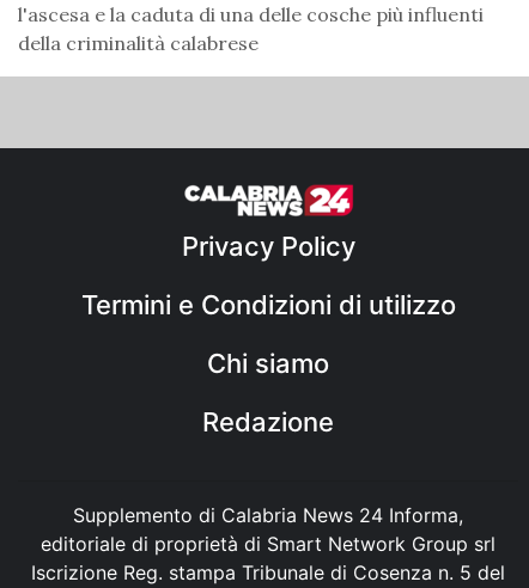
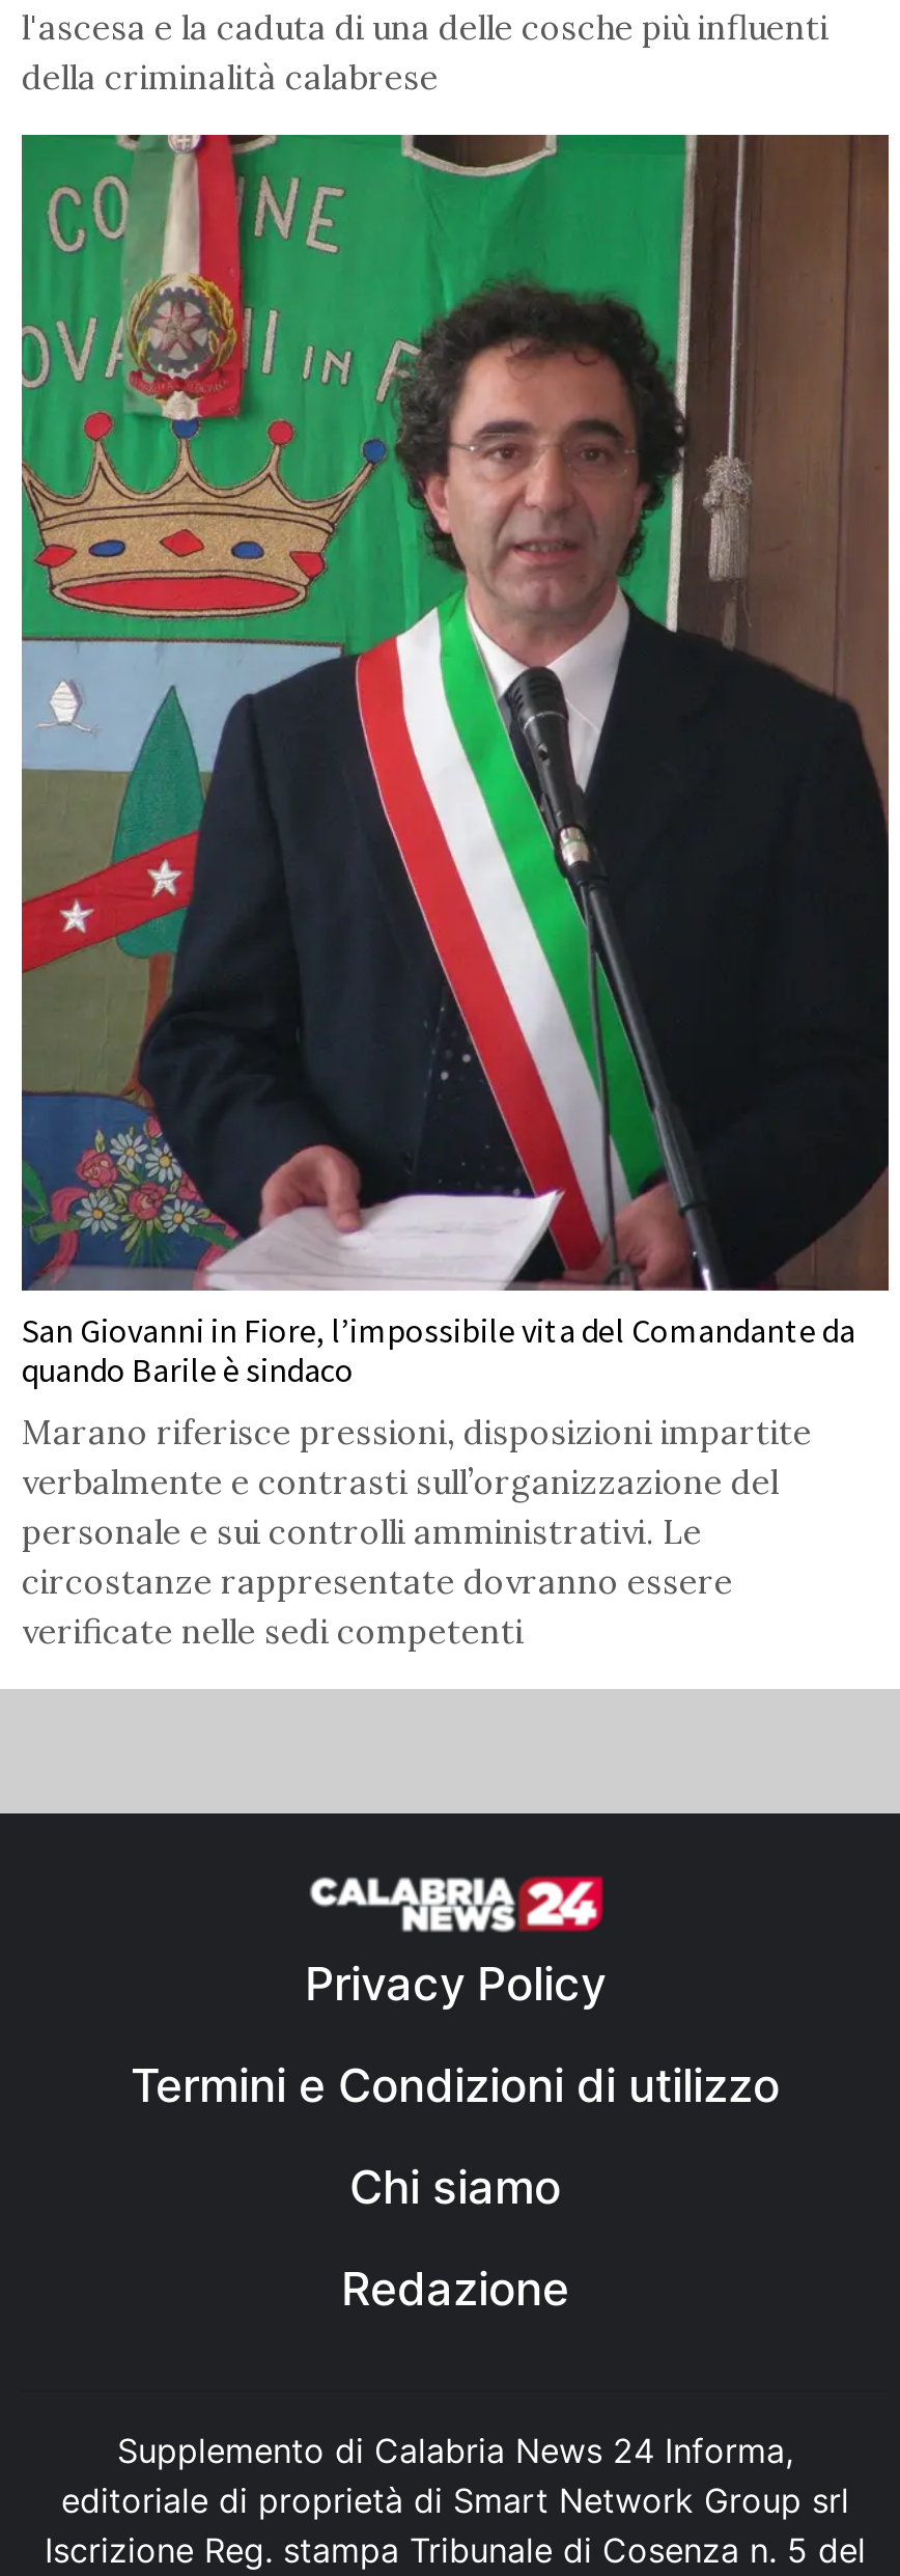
none -> [20,135,891,1651] [image] | San Giovanni in Fiore, l’impossibile vita del Comandante da | quando Barile è sindaco | Marano riferisce pressioni, disposizioni impartite | verbalmente e contrasti sull’organizzazione del | personale e sui controlli amministrativi. Le | circostanze rappresentate dovranno essere | verificate nelle sedi competenti

